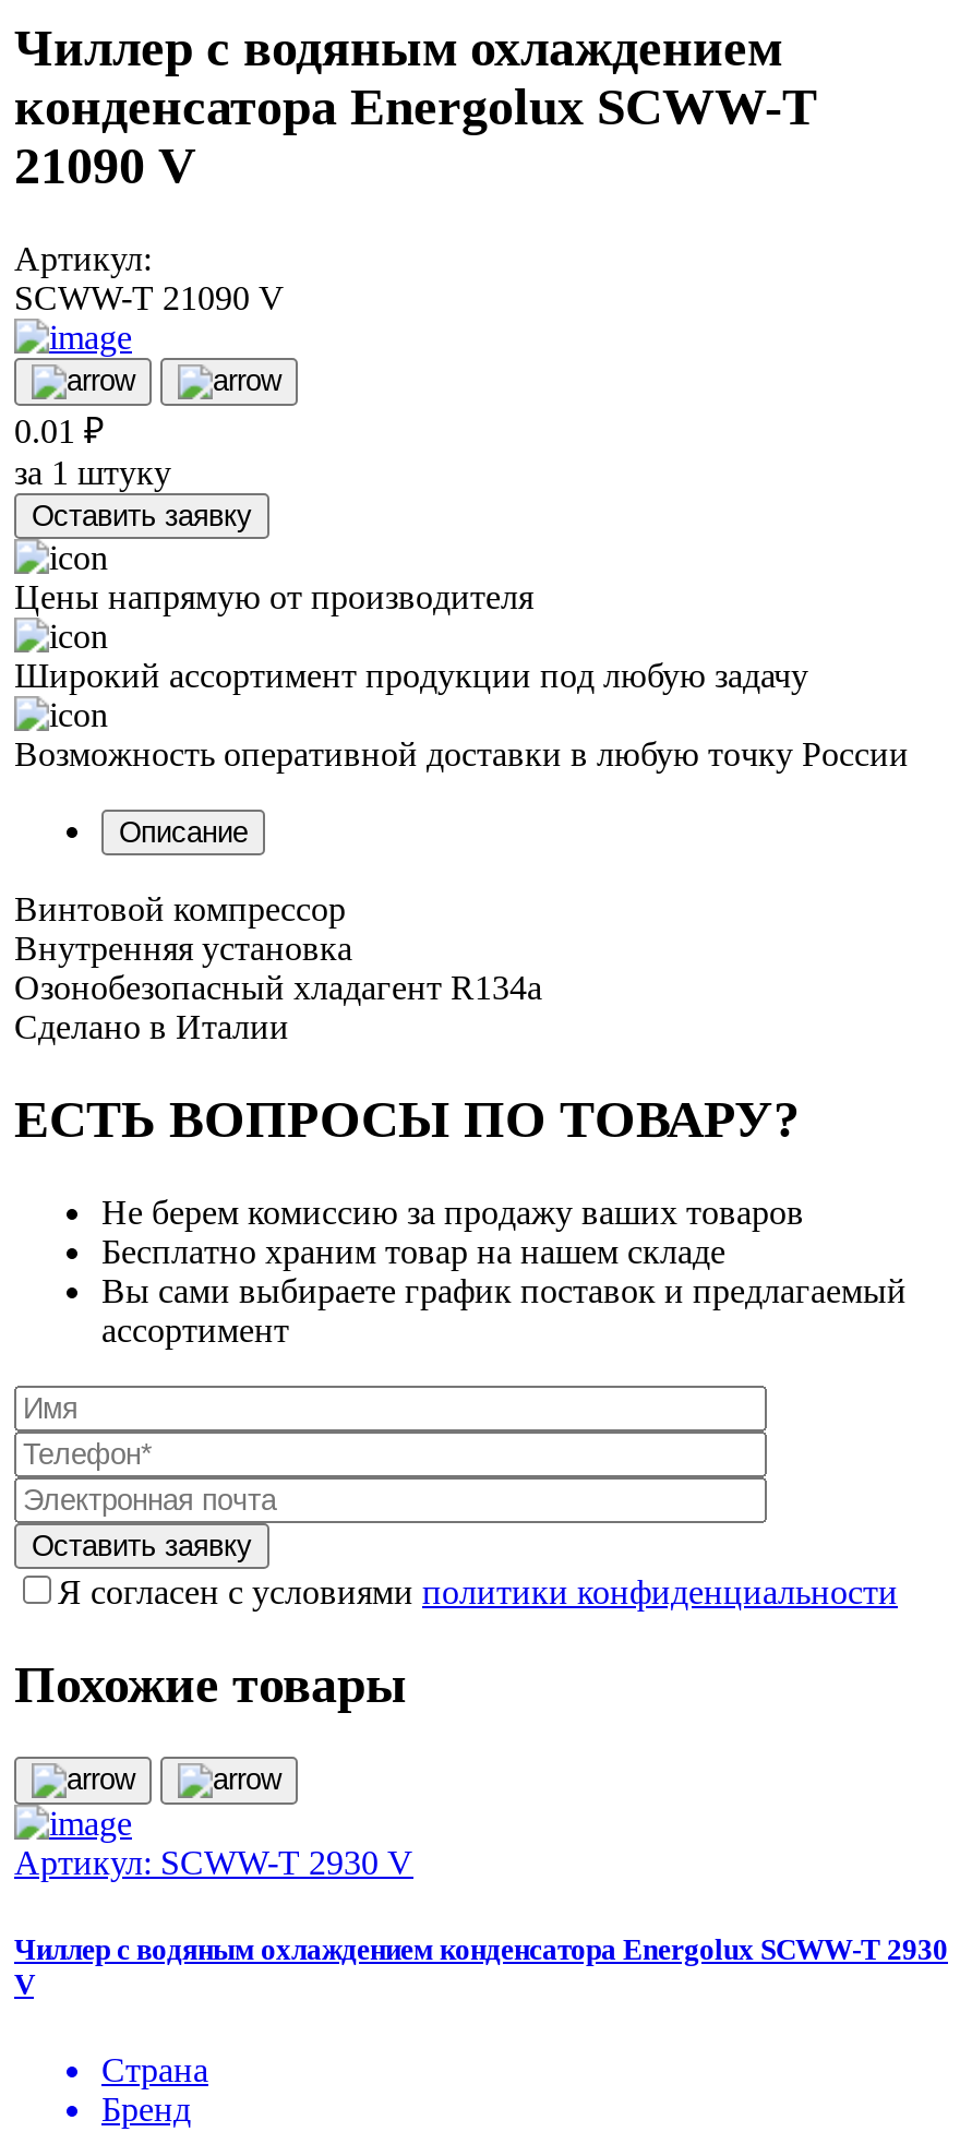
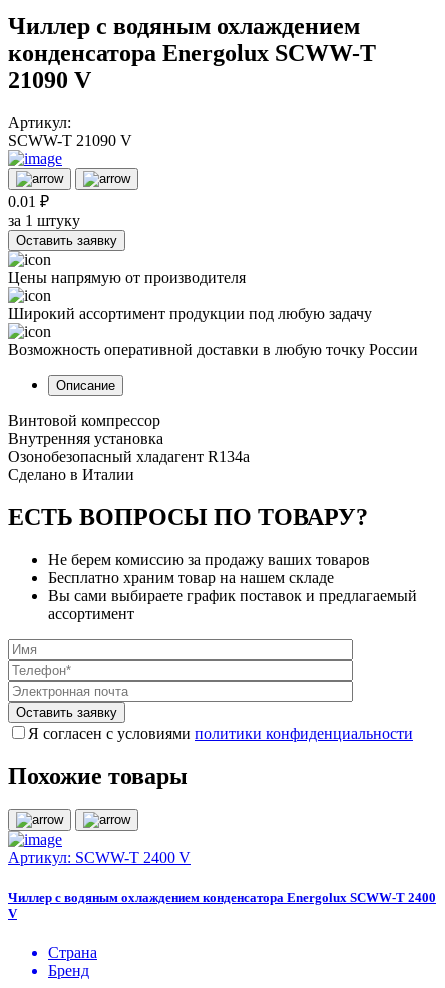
[14,1845,413,1882] Артикул: SCWW-T 2930 V -> [8,849,191,866] Артикул: SCWW-T 2400 V
[14,1933,948,1965] Чиллер с водяным охлаждением конденсатора Energolux SCWW-T 2930 -> [8,890,436,905] Чиллер с водяным охлаждением конденсатора Energolux SCWW-T 2400

